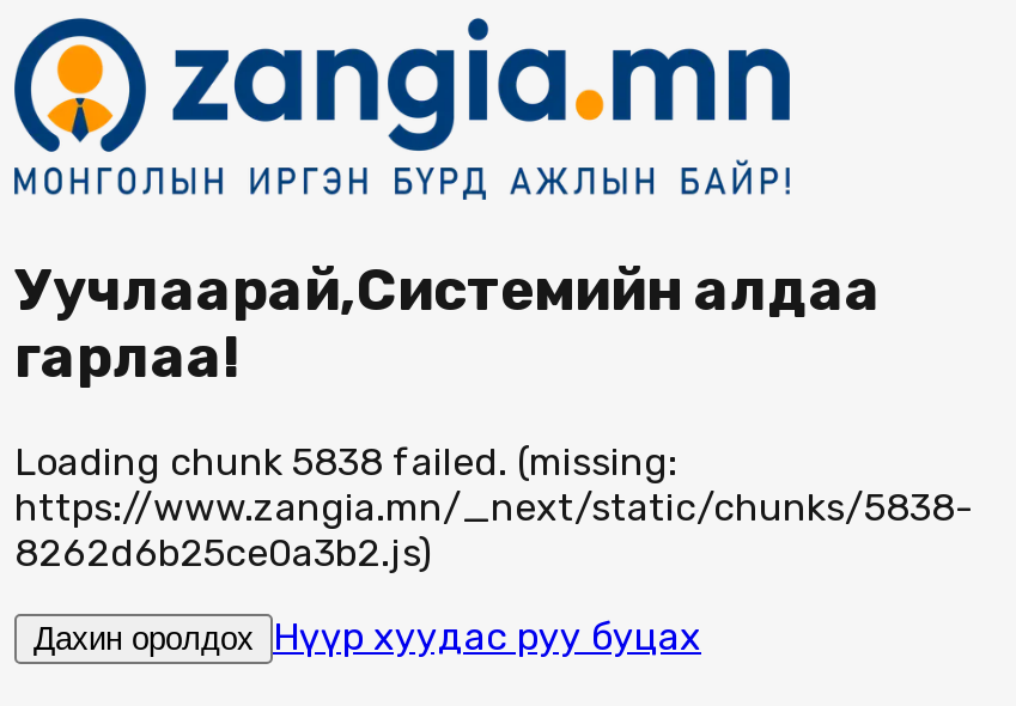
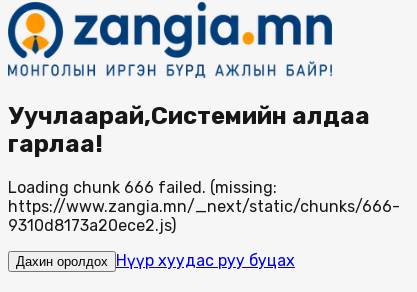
[14,439,974,575] Loading chunk 5838 failed. (missing: | https://www.zangia.mn/_next/static/chunks/5838- | 8262d6b25ce0a3b2.js) -> [8,178,400,235] Loading chunk 666 failed. (missing: | https://www.zangia.mn/_next/static/chunks/666- | 9310d8173a20ece2.js)

